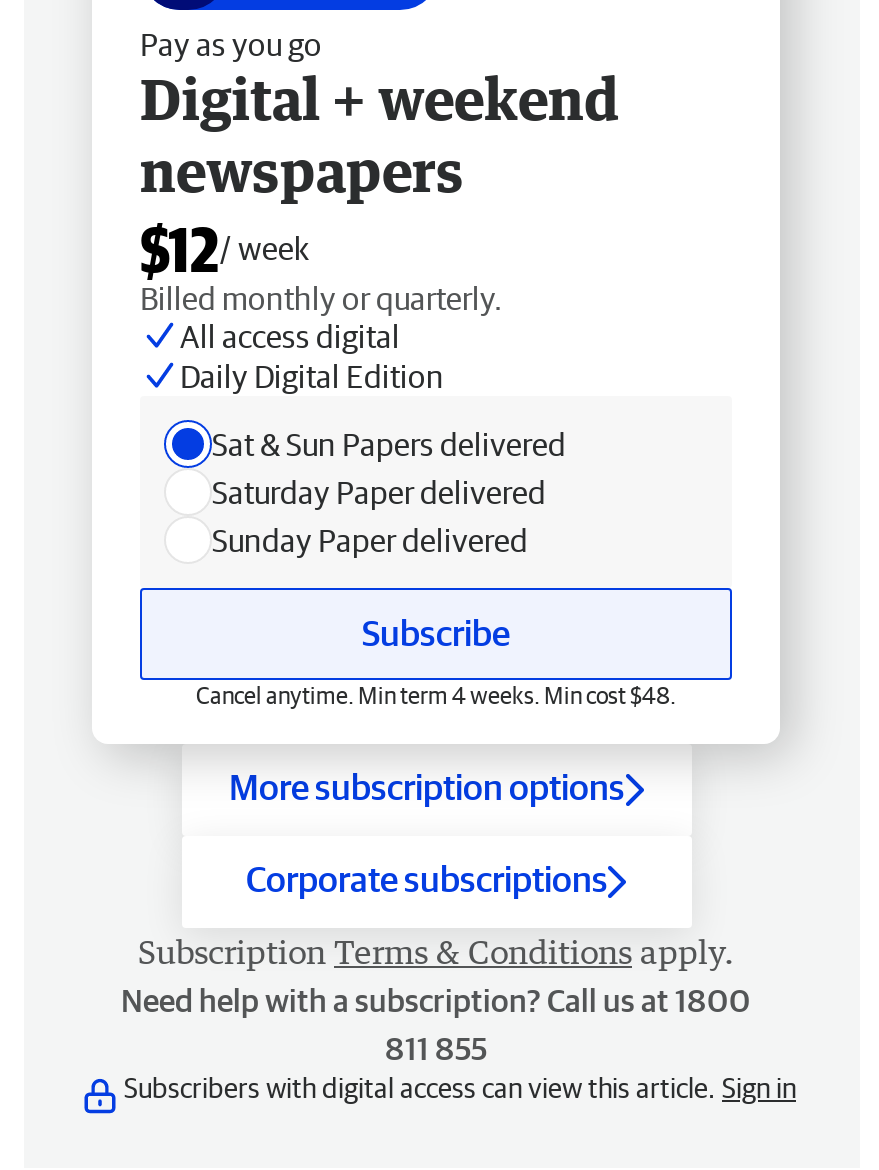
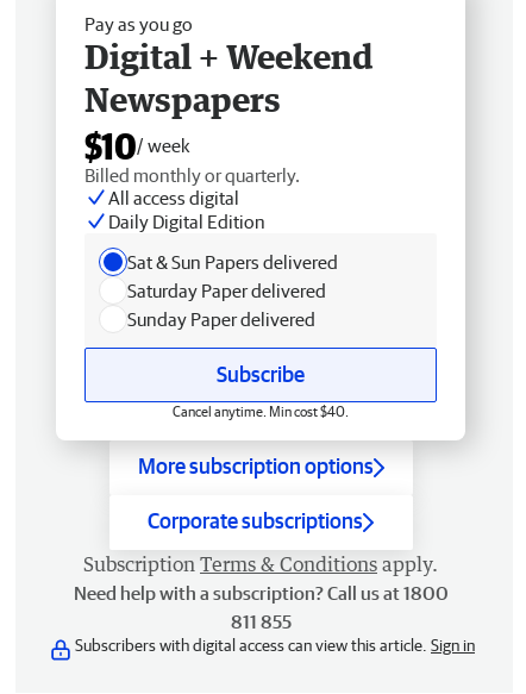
[140,64,620,284] Digital + weekend | newspapers | $12/ week -> [84,36,374,167] Digital + Weekend | Newspapers | $10/ week
[196,682,676,708] Cancel anytime. Min term 4 weeks. Min cost $48. -> [173,404,349,419] Cancel anytime. Min cost $40.

